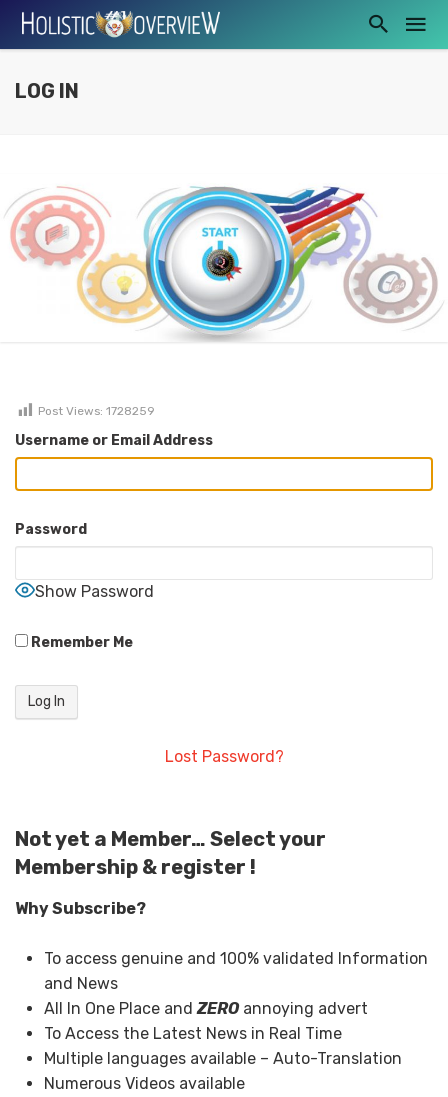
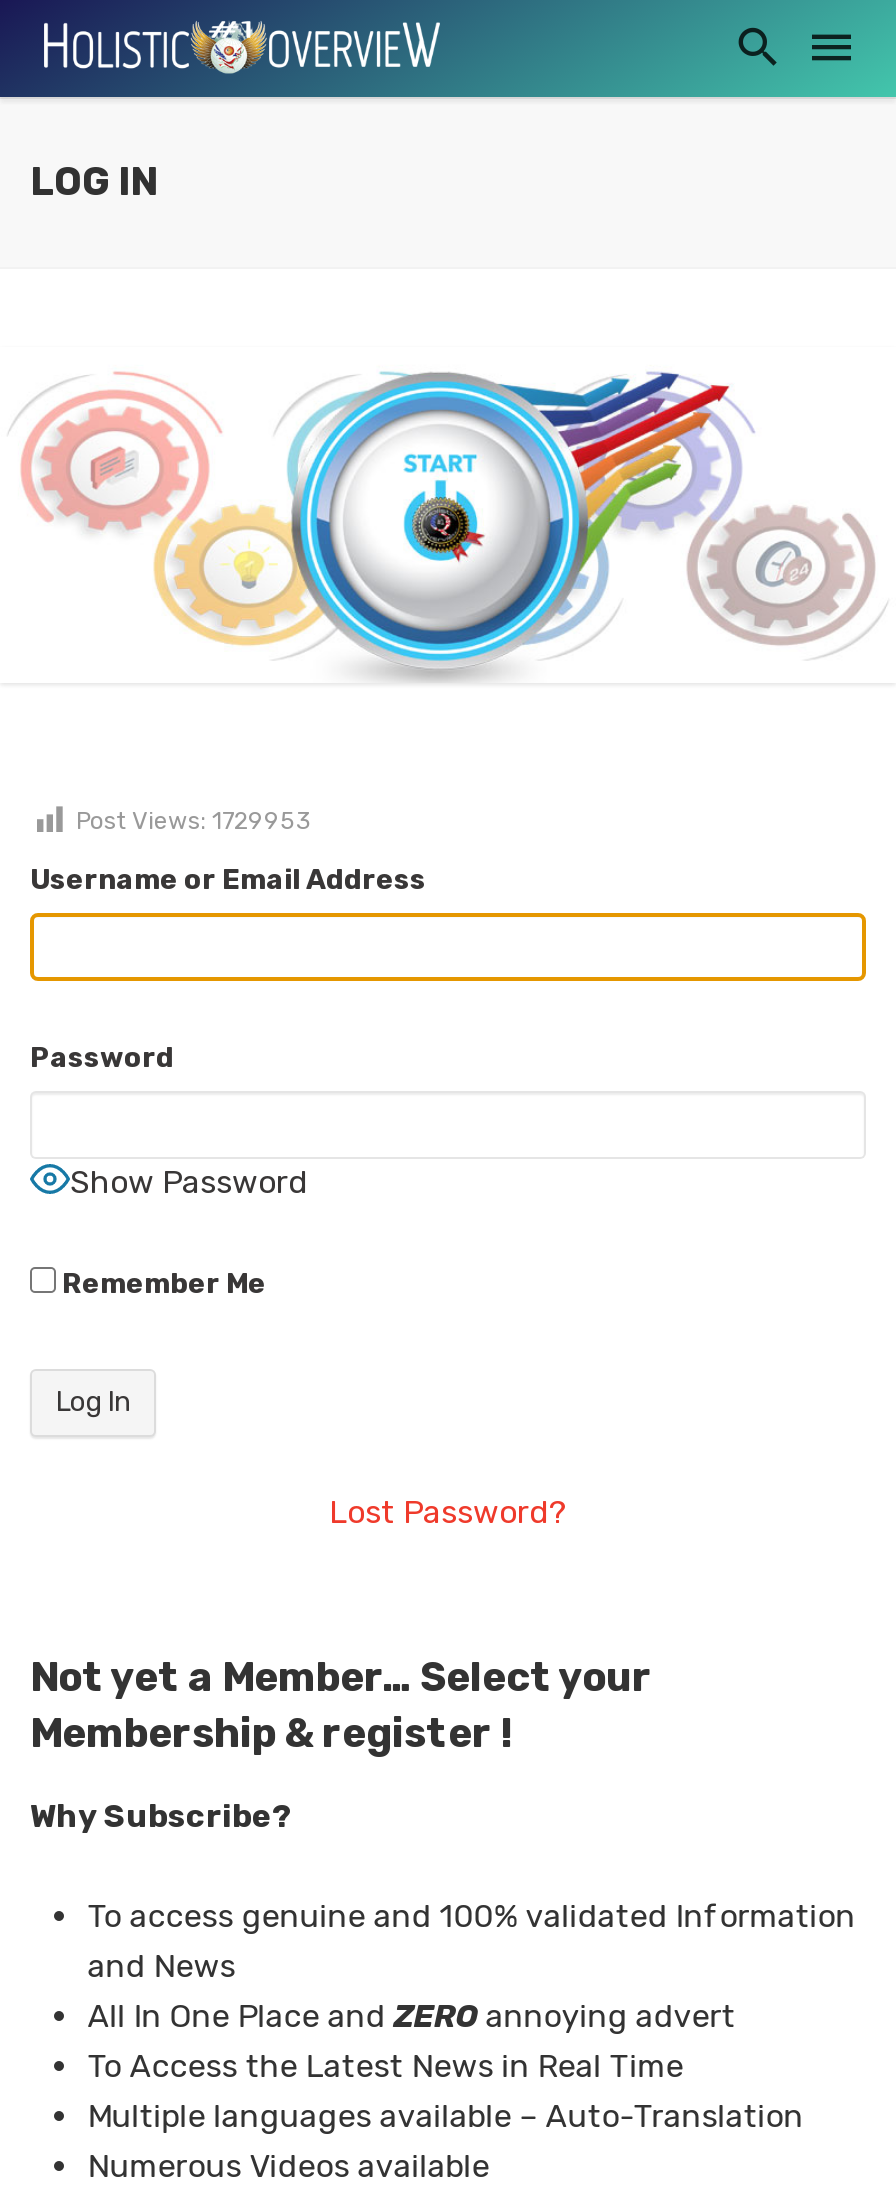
[38,404,155,418] Post Views: 1728259 -> [76,807,312,835] Post Views: 1729953

